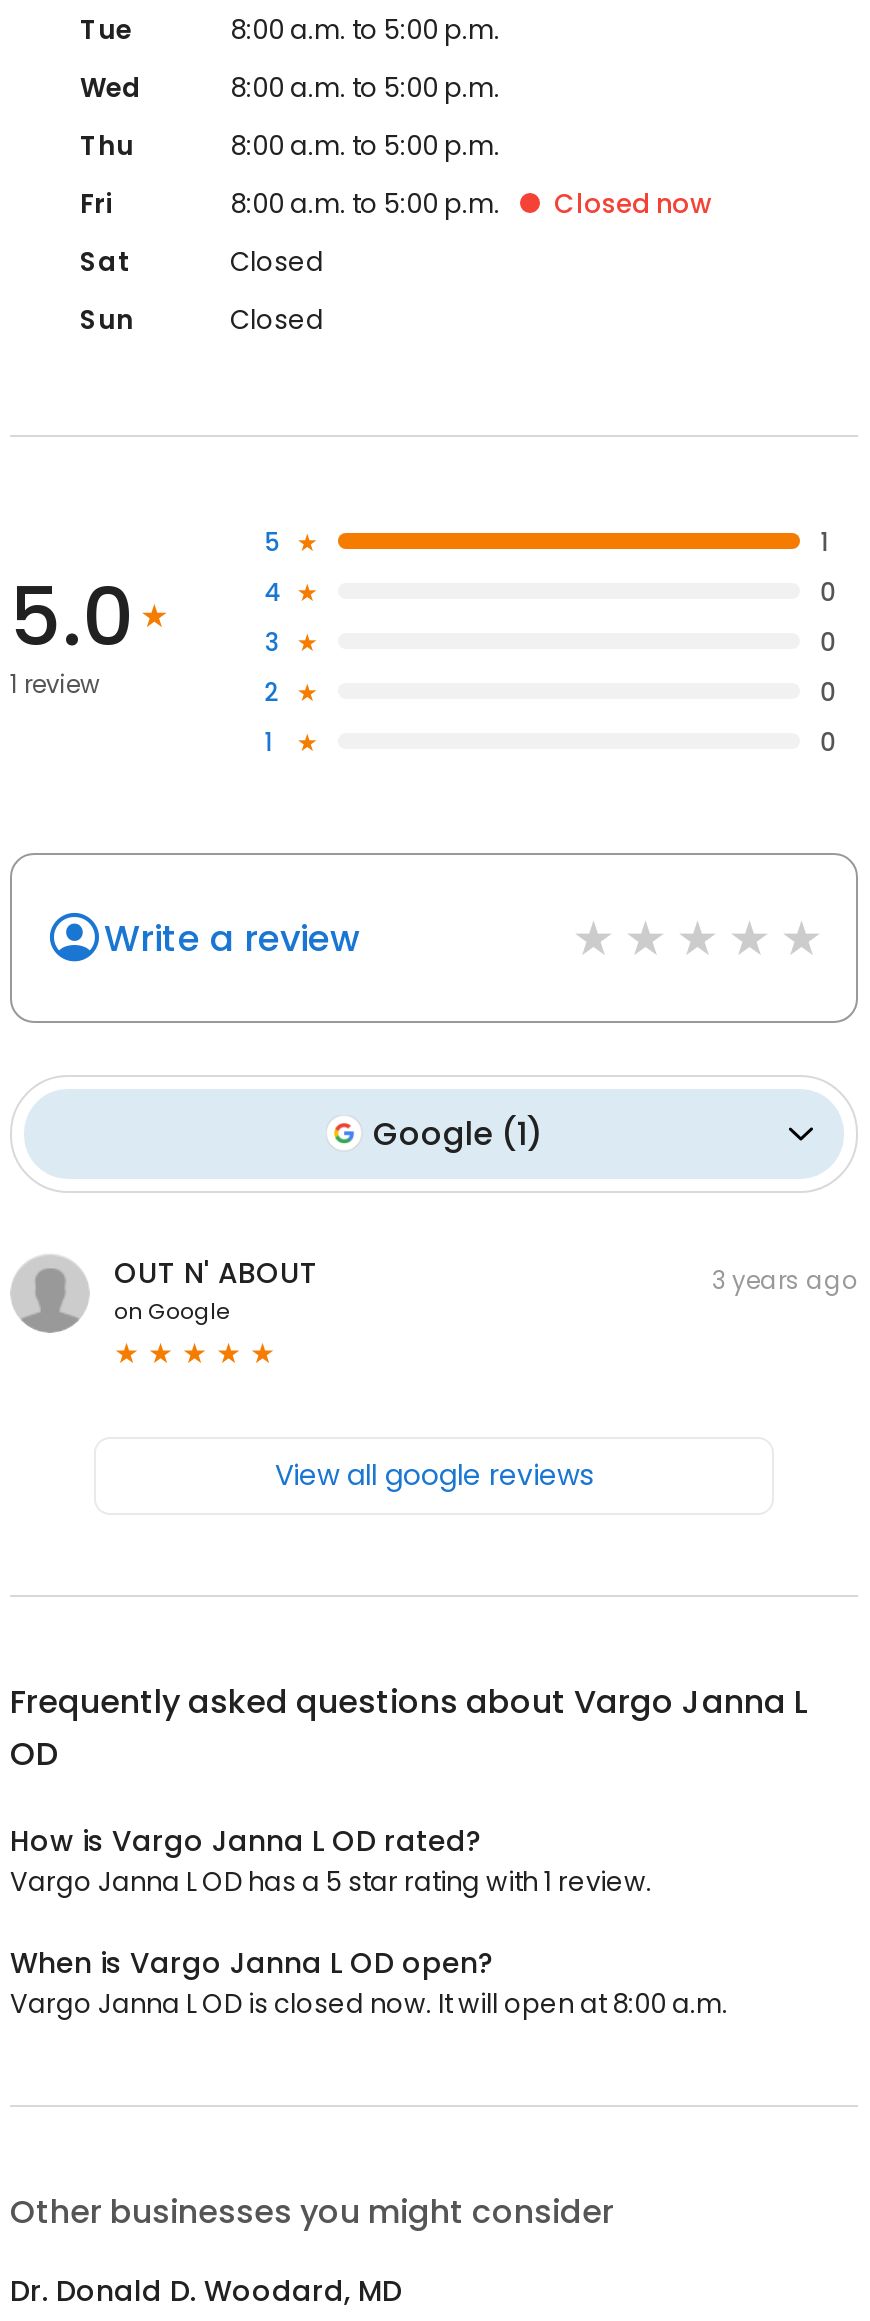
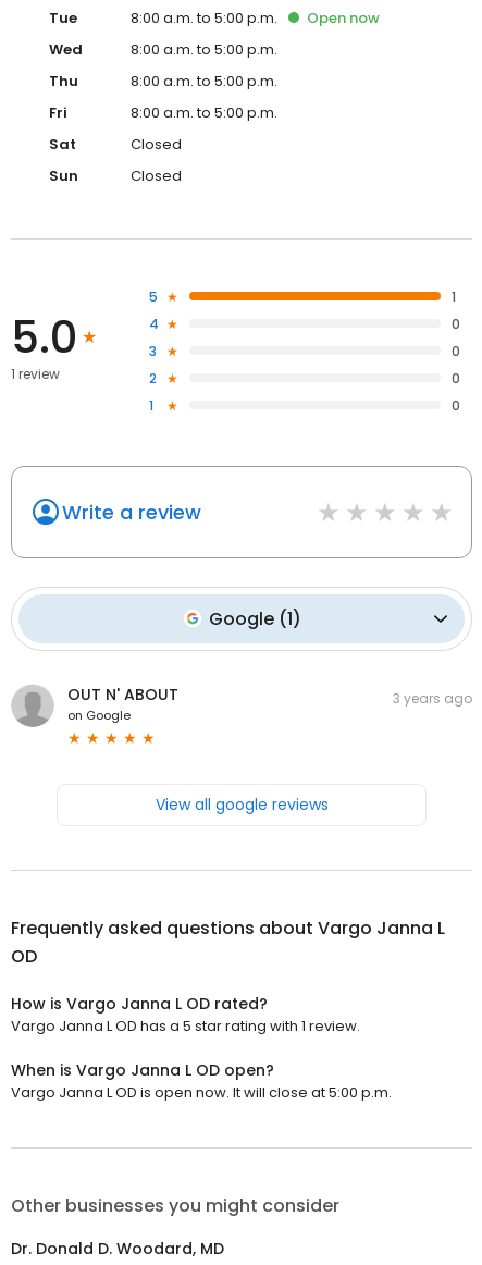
none -> [307,8,380,28] Open now
[554,185,712,223] Closed now -> none
[10,1985,728,2023] Vargo Janna L OD is closed now. It will open at 8:00 a.m. -> [11,1082,392,1103] Vargo Janna L OD is open now. It will close at 5:00 p.m.

